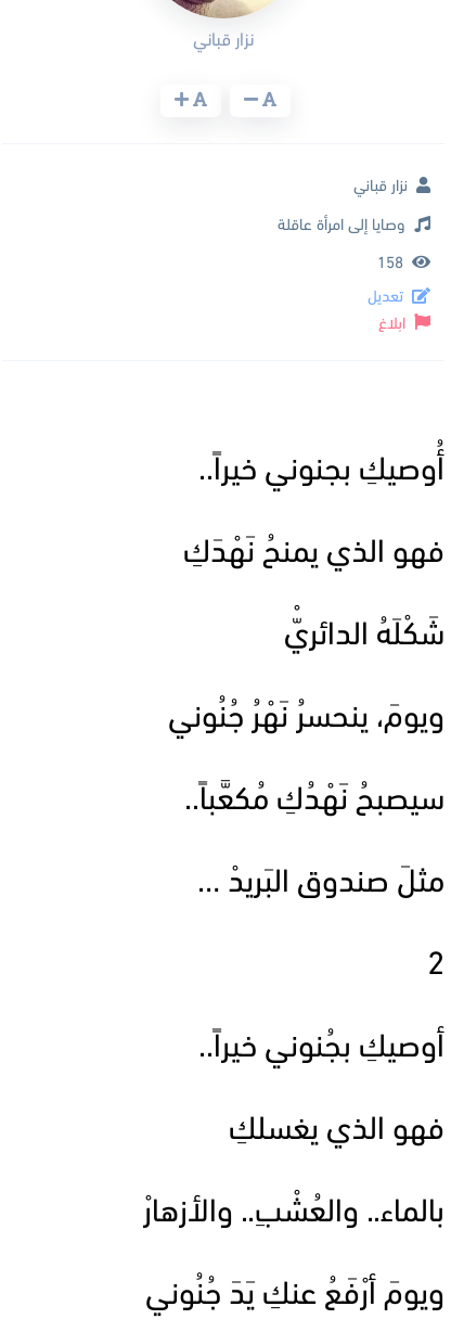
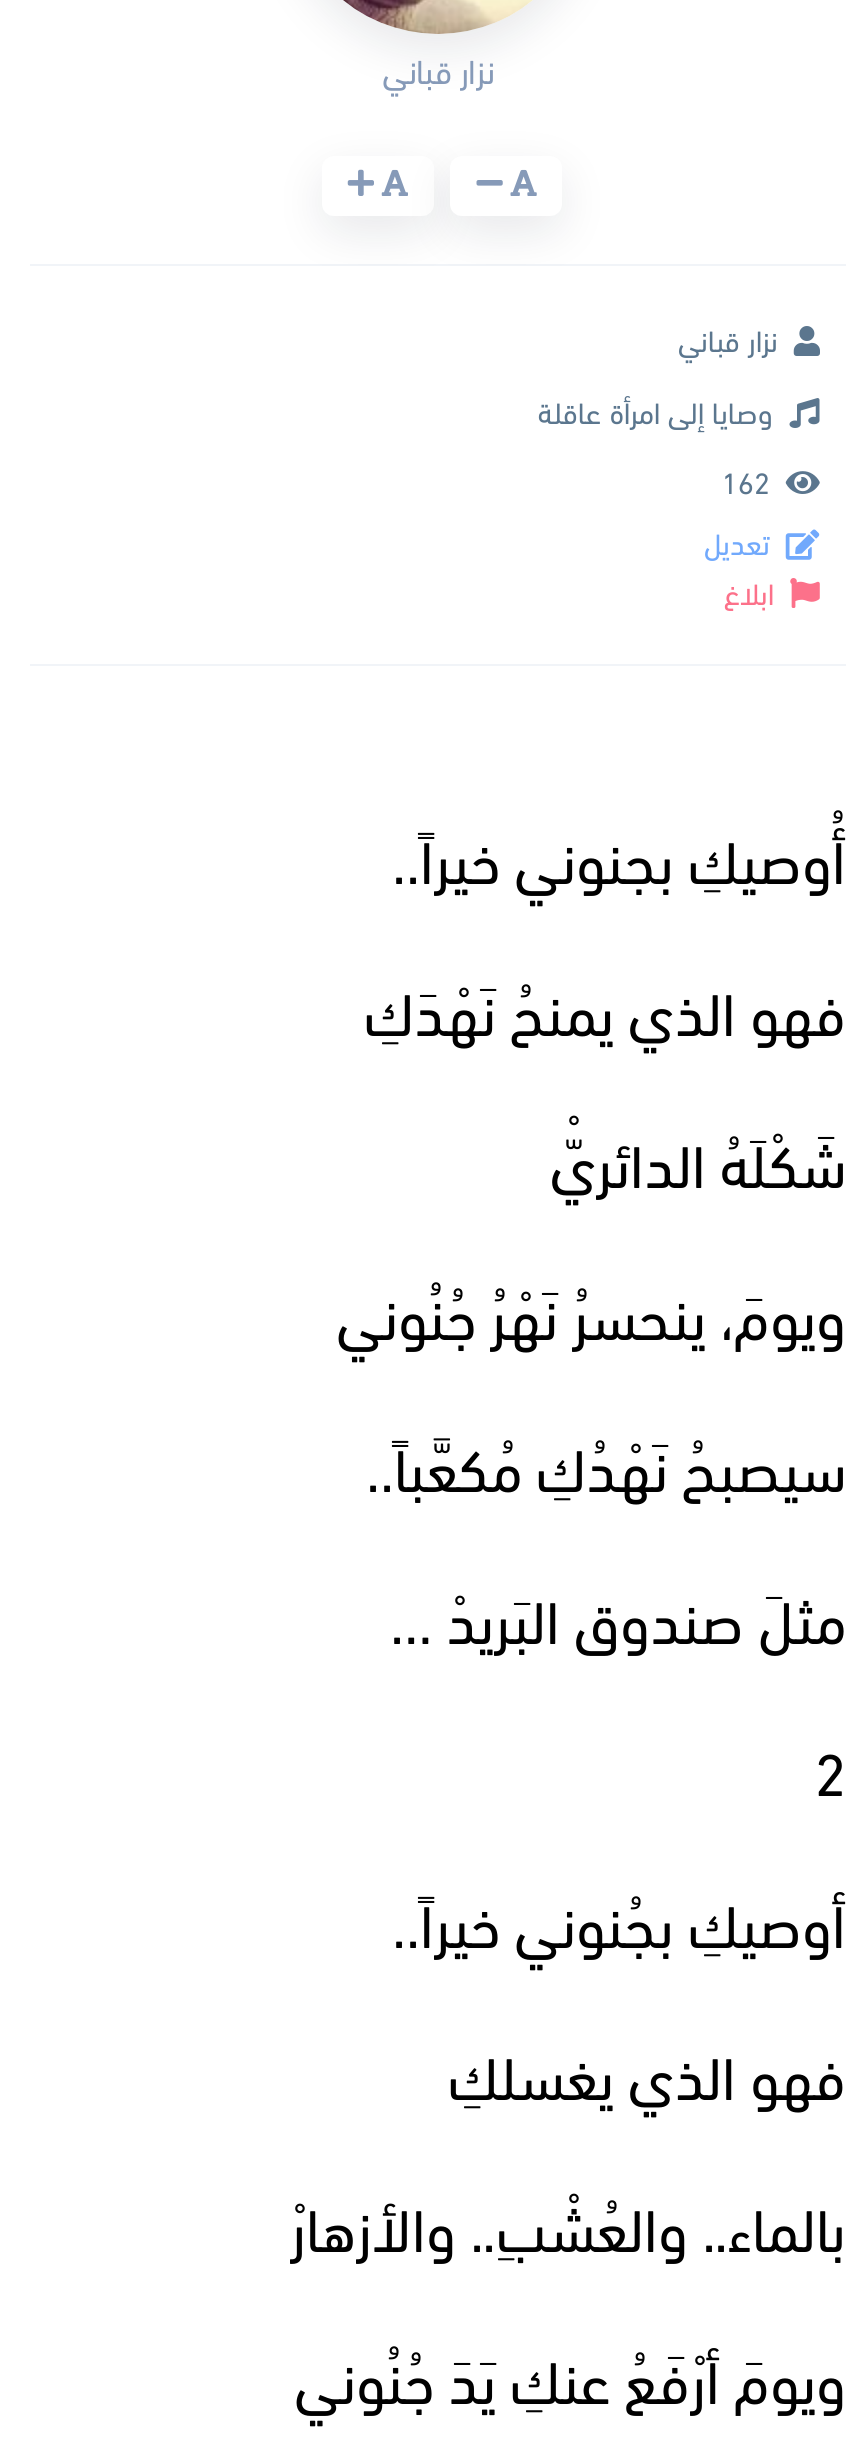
[377,256,403,273] 158 -> [722,473,770,503] 162

